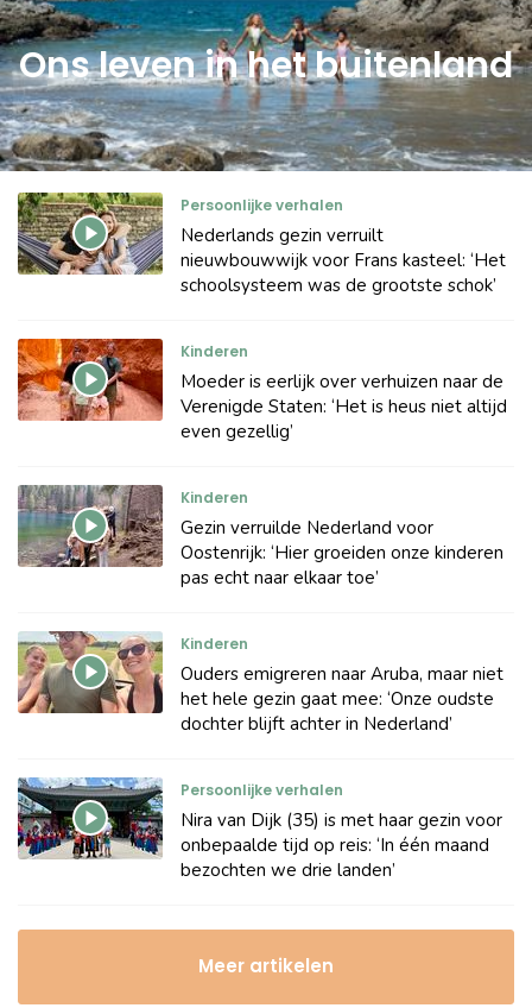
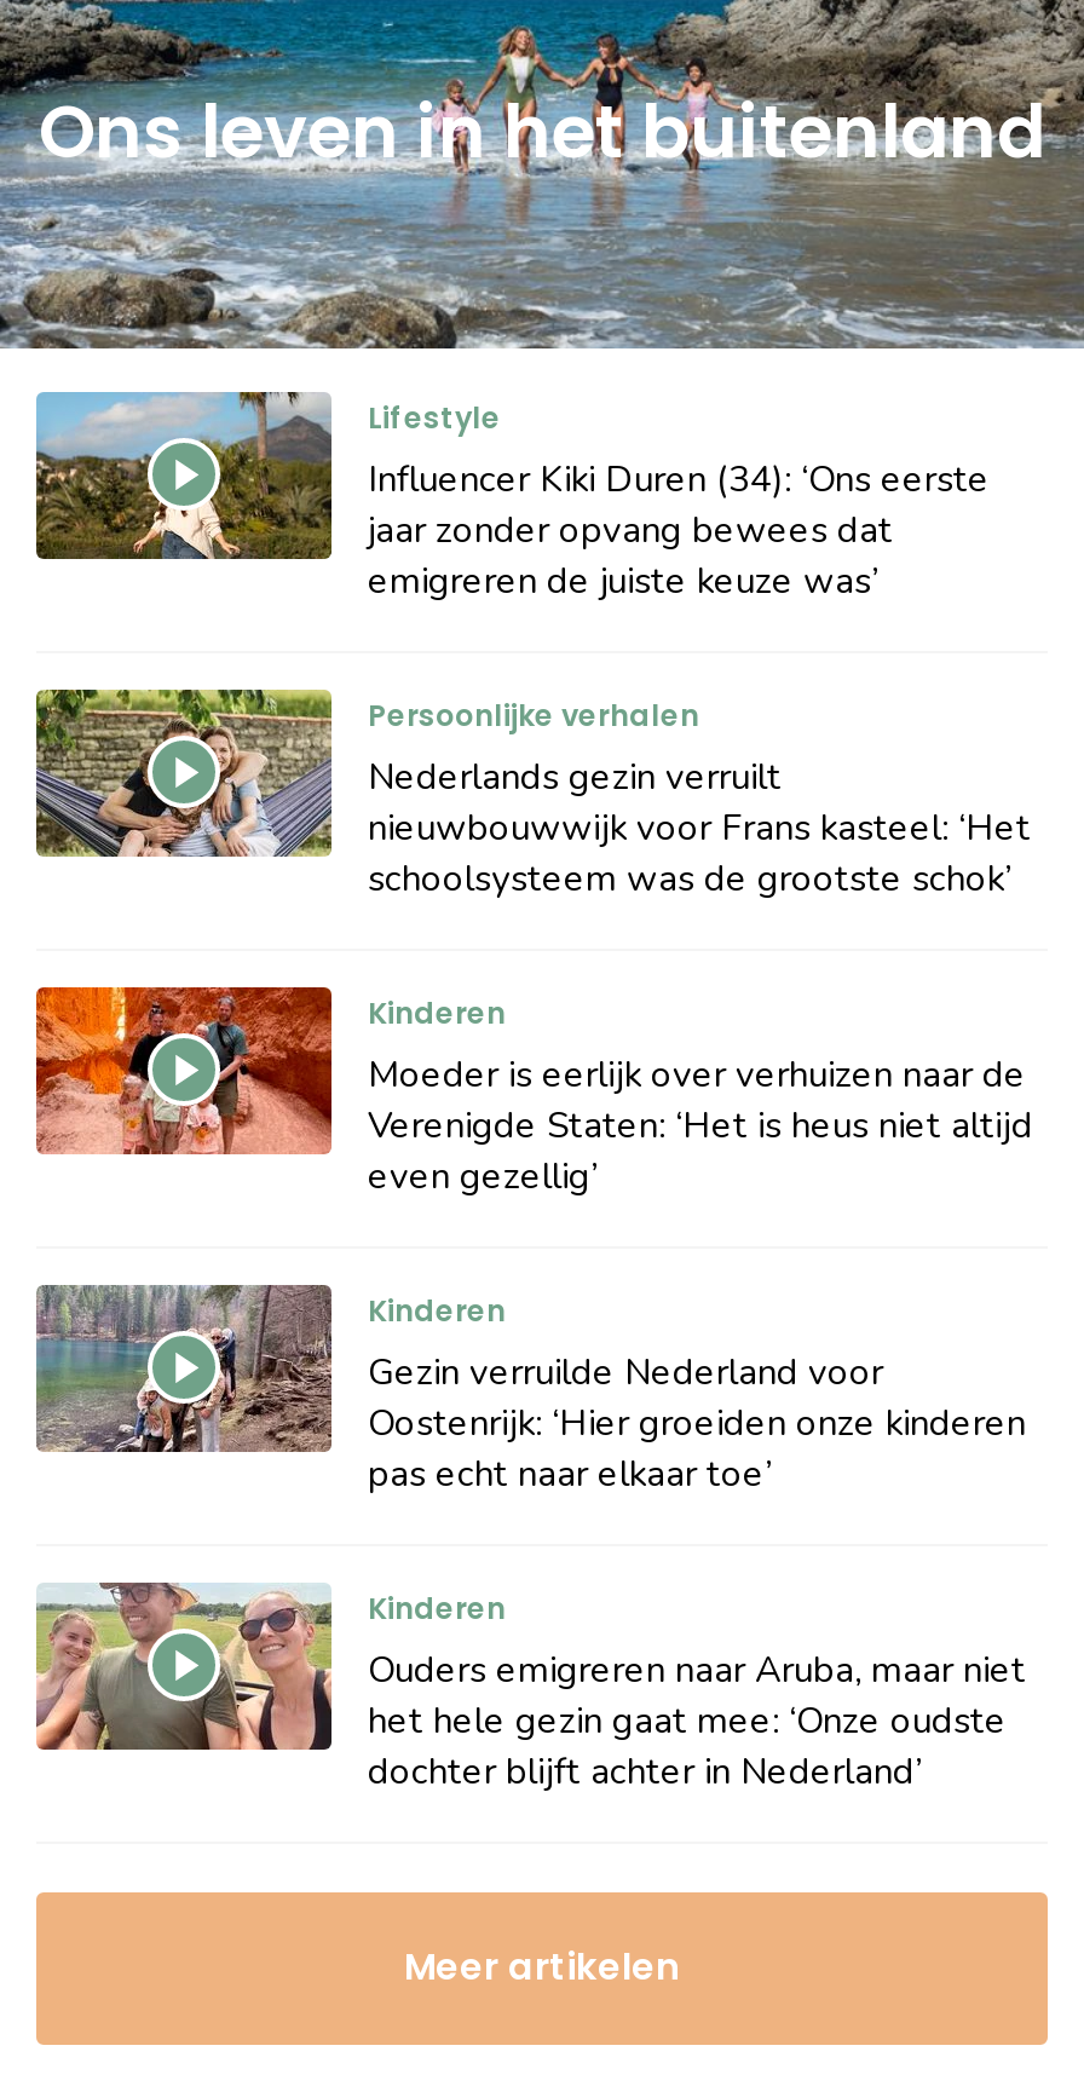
none -> [34,390,990,605] [image] | Lifestyle | Influencer Kiki Duren (34): ‘Ons eerste | jaar zonder opvang bewees dat | emigreren de juiste keuze was’
moved [15,190,507,736] -> [31,685,1033,1796]: [image] | Persoonlijke verhalen | Nederlands gezin verruilt | ... | het hele gezin gaat mee: ‘Onze oudste | dochter blijft achter in Nederland’
[17,777,502,882] [image] | Persoonlijke verhalen | Nira van Dijk (35) is met haar gezin voor | onbepaalde tijd op reis: ‘In één maand | bezochten we drie landen’ -> none

